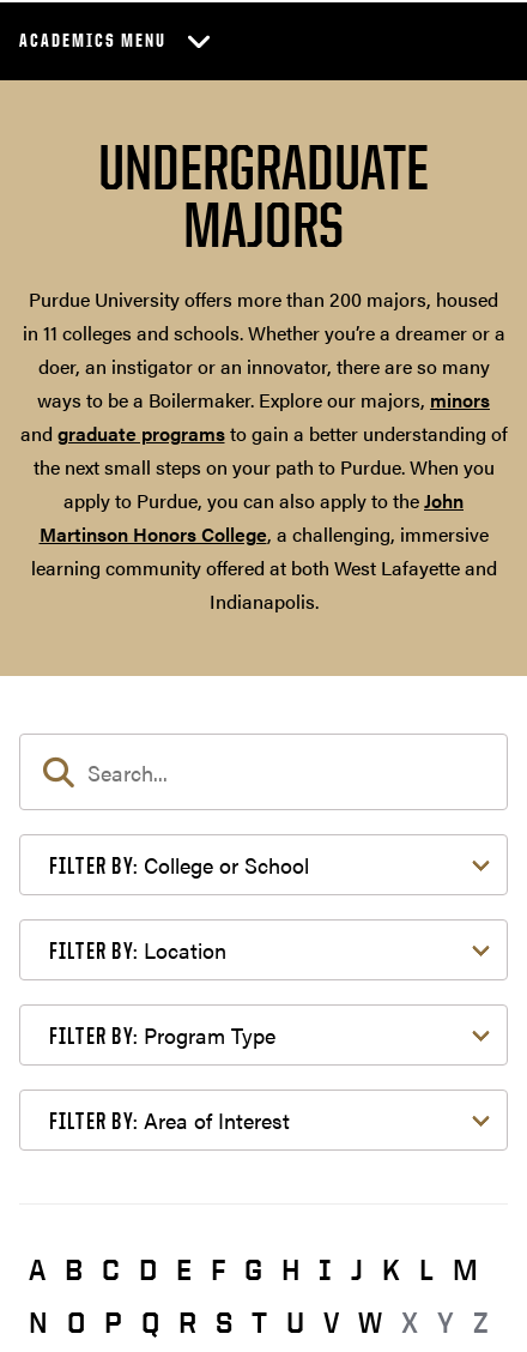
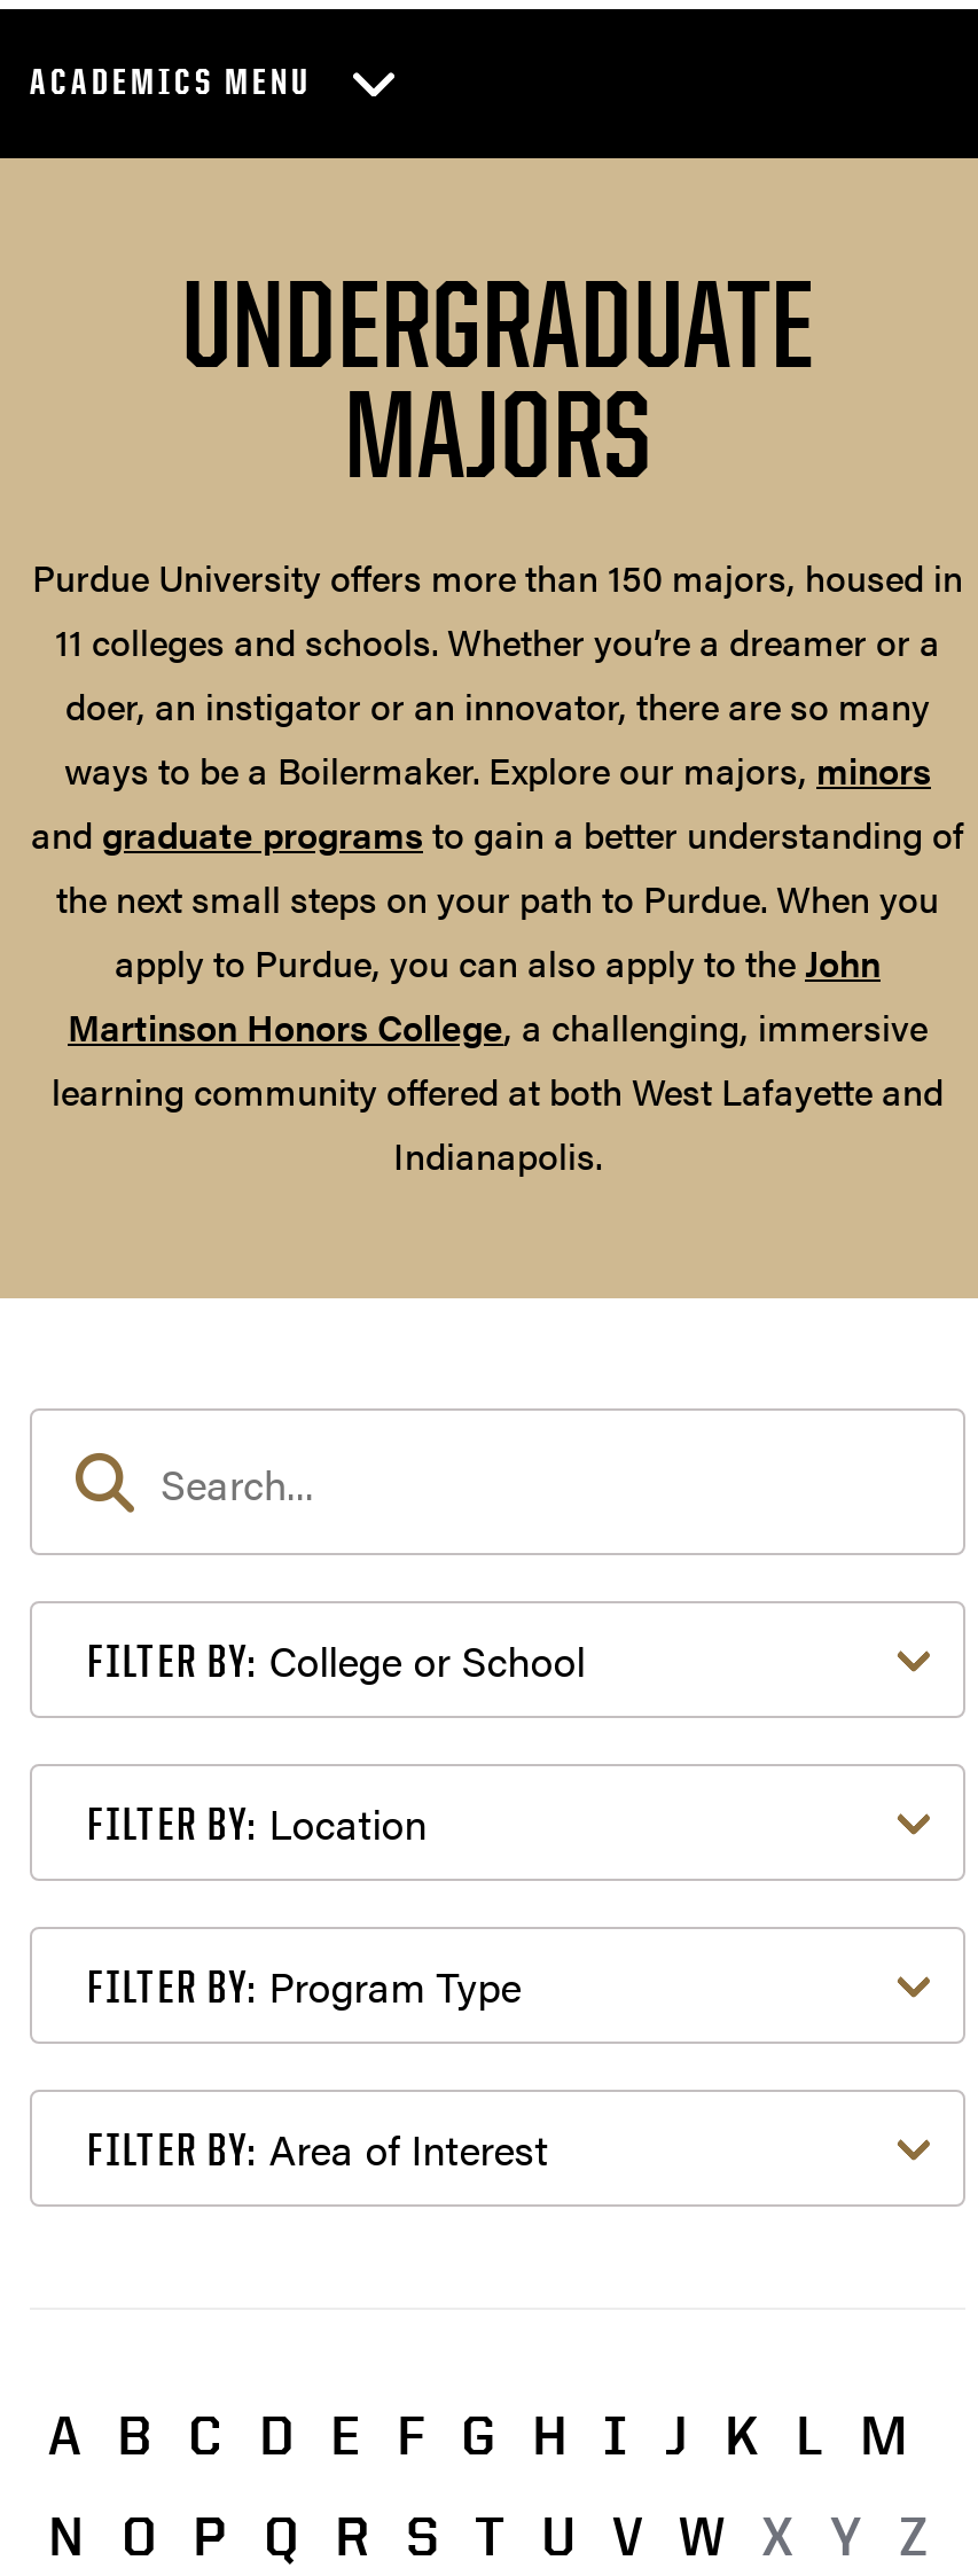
[22,286,505,347] Purdue University offers more than 200 majors, housed | in 11 colleges and schools. Whether you’re a dreamer or a -> [32,551,963,668] Purdue University offers more than 150 majors, housed in | 11 colleges and schools. Whether you’re a dreamer or a

